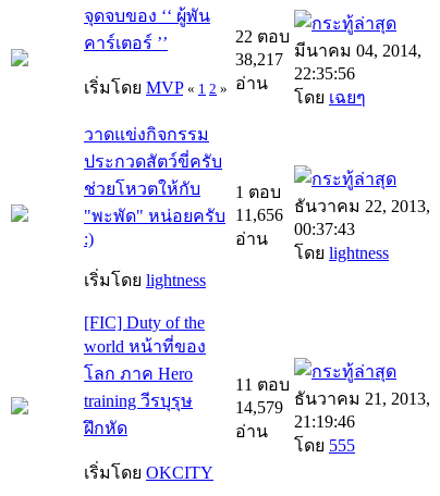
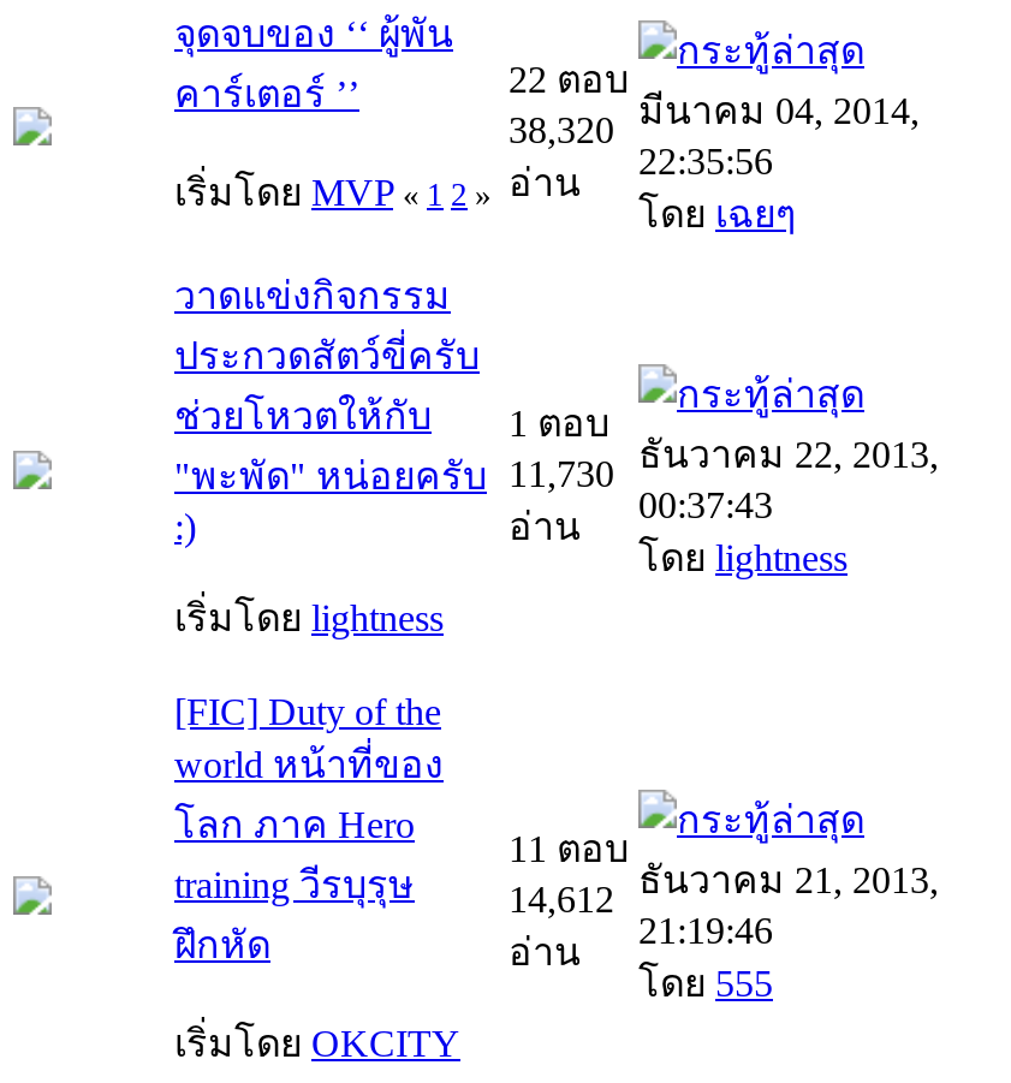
[235,41,421,68] 38,217 มีนาคม 04, 2014, -> [509,89,920,149] 38,320 มีนาคม 04, 2014,
[84,196,430,225] "พะพัด" หน่อยครับ 11,656 ธันวาคม 22, 2013, -> [174,433,939,495] "พะพัด" หน่อยครับ 11,730 ธันวาคม 22, 2013,
[235,389,430,416] 14,579 ธันวาคม 21, 2013, -> [509,858,939,918] 14,612 ธันวาคม 21, 2013,

